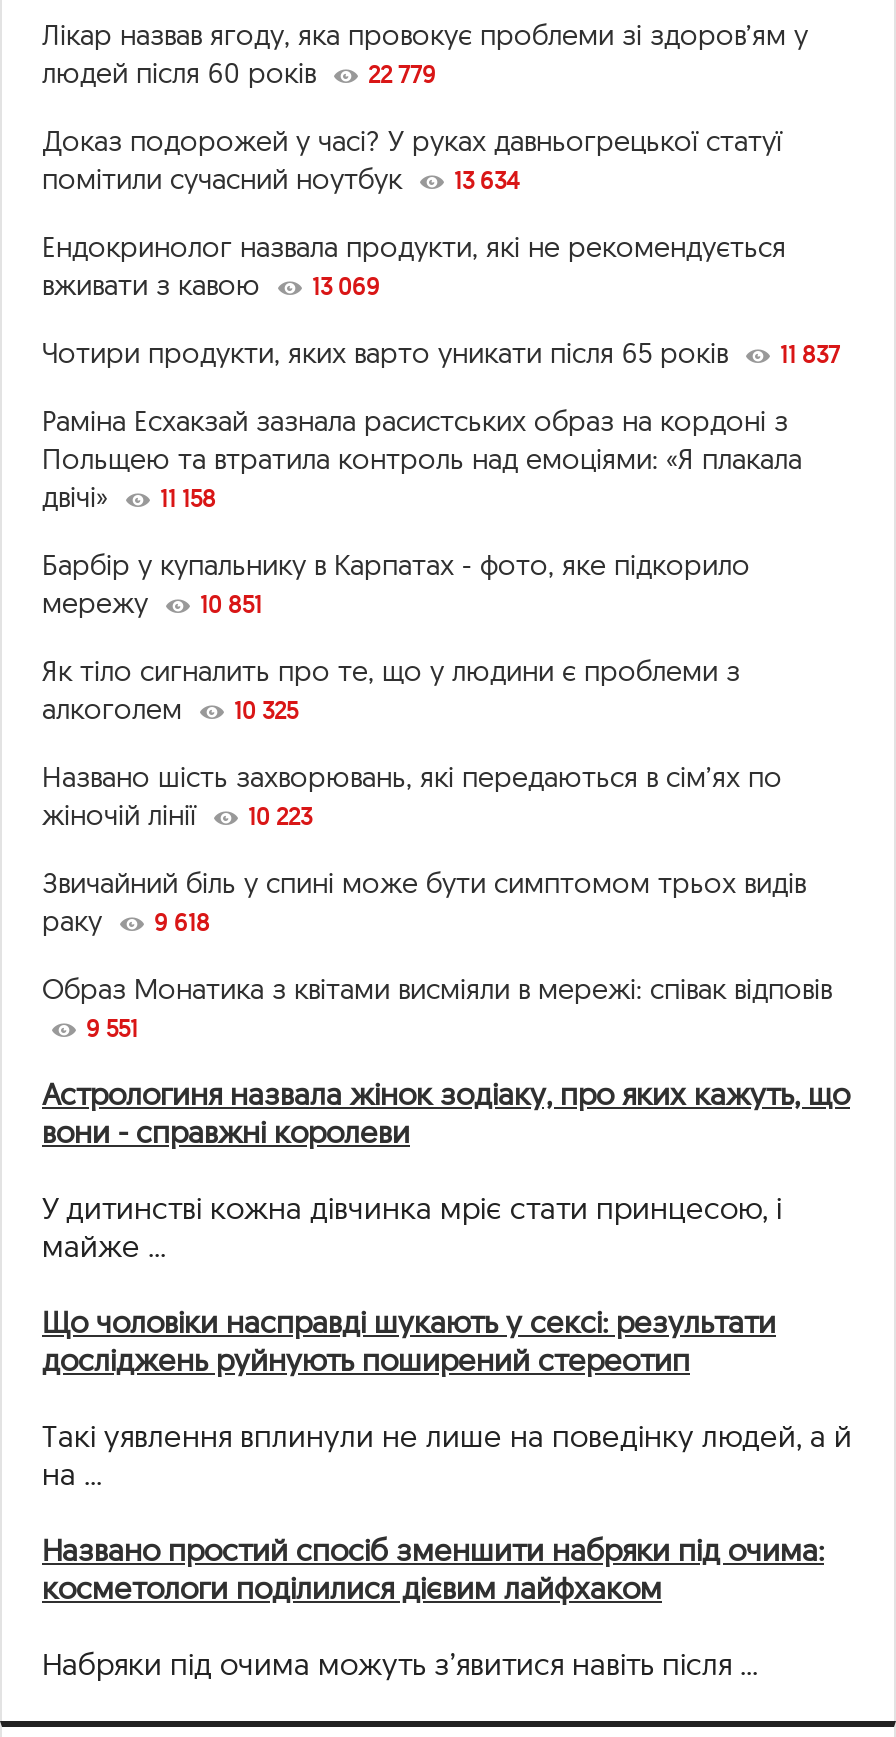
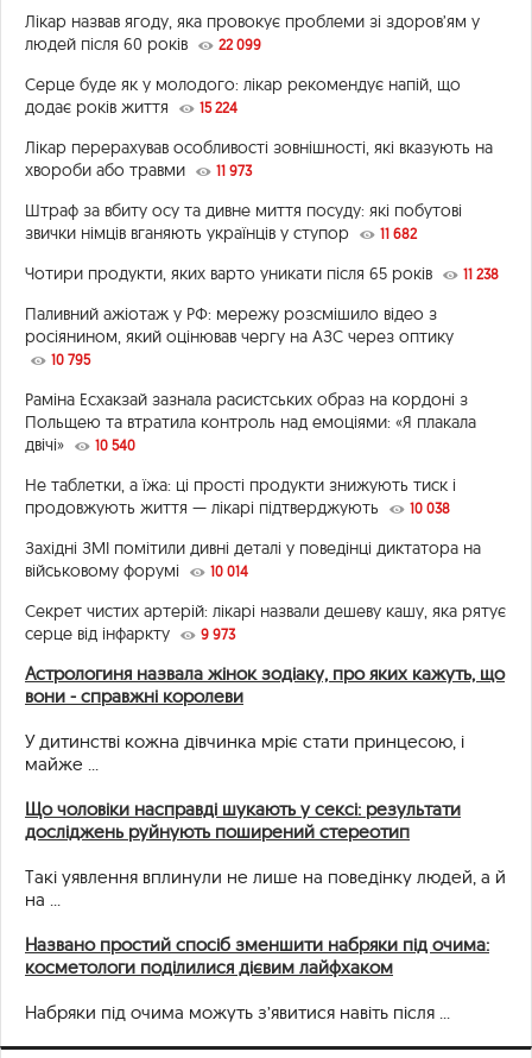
[42,59,786,303] 22 779 | Доказ подорожей у часі? У руках давньогрецької статуї | помітили сучасний ноутбук | 13 634 | Ендокринолог назвала продукти, які не рекомендується | вживати з кавою | 13 069 -> [25,36,493,244] 22 099 | Серце буде як у молодого: лікар рекомендує напій, що | додає років життя | 15 224 | Лікар перерахував особливості зовнішності, які вказують на | хвороби або травми | 11 973 | Штраф за вбиту осу та дивне миття посуду: які побутові | звички німців вганяють українців у ступор | 11 682
moved [42,335,728,371] -> [25,263,432,284]: Чотири продукти, яких варто уникати після 65 років
[780,339,840,369] 11 837 -> [25,265,499,369] 11 238 | Паливний ажіотаж у РФ: мережу розсмішило відео з | росіянином, який оцінював чергу на АЗС через оптику | 10 795
moved [42,403,802,515] -> [25,389,476,455]: Раміна Есхакзай зазнала расистських образ на кордоні з | Польщею та втратила контроль над емоціями: «Я плакала | двічі»
[42,483,832,1043] 11 158 | Барбір у купальнику в Карпатах - фото, яке підкорило | мережу | 10 851 | Як тіло сигналить про те, що у людини є проблеми з | алкоголем | 10 325 | Названо шість захворювань, які передаються в сім’ях по | жіночій лінії | 10 223 | Звичайний біль у спині може бути симптомом трьох видів | раку | 9 618 | Образ Монатика з квітами висміяли в мережі: співак відповів | 9 551 -> [25,436,506,644] 10 540 | Не таблетки, а їжа: ці прості продукти знижують тиск і | продовжують життя — лікарі підтверджують | 10 038 | Західні ЗМІ помітили дивні деталі у поведінці диктатора на | військовому форумі | 10 014 | Секрет чистих артерій: лікарі назвали дешеву кашу, яка рятує | серце від інфаркту | 9 973

